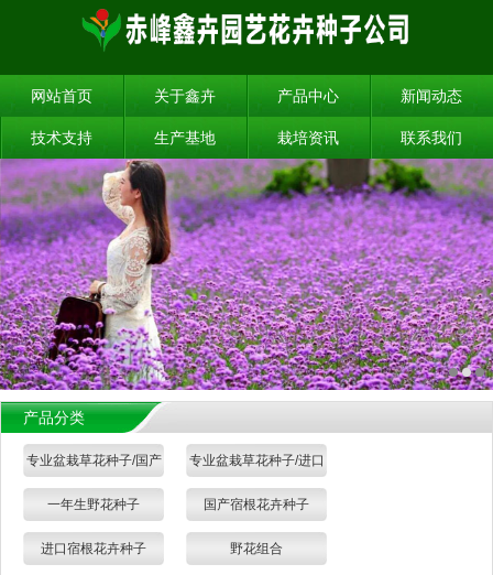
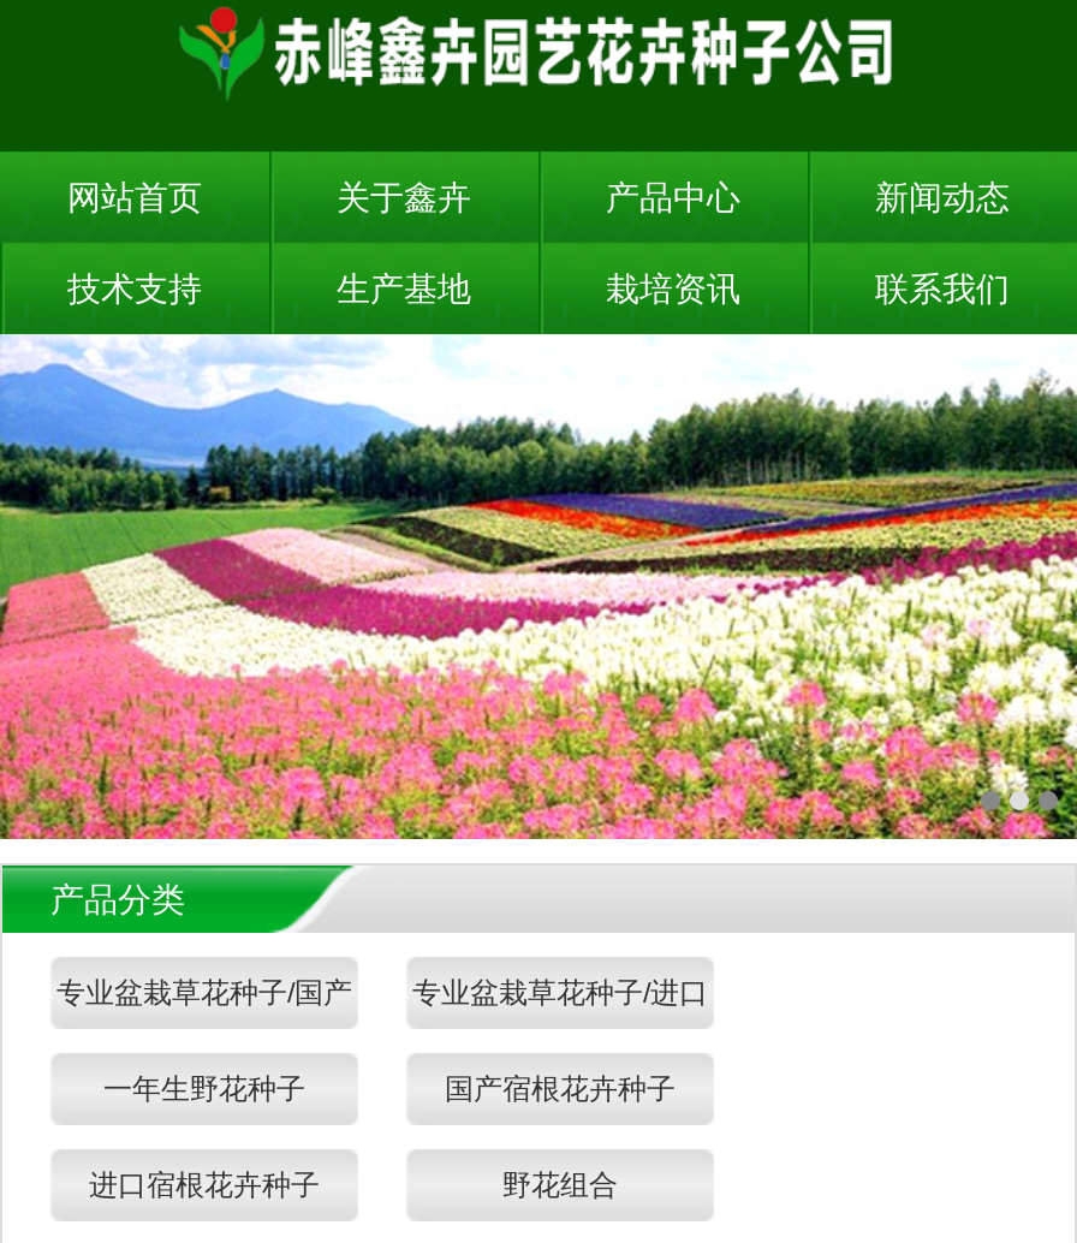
[3,158,490,391] [image] -> [7,332,1070,841] [image]

